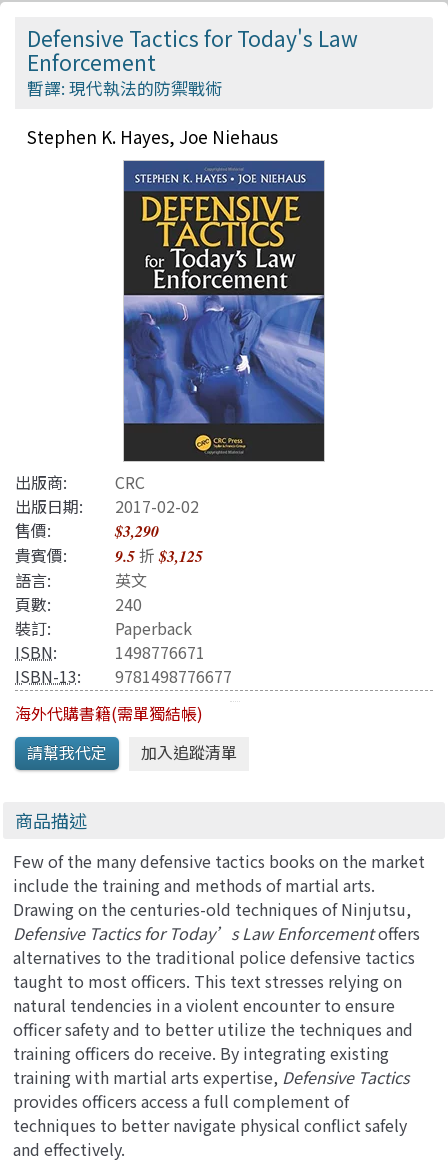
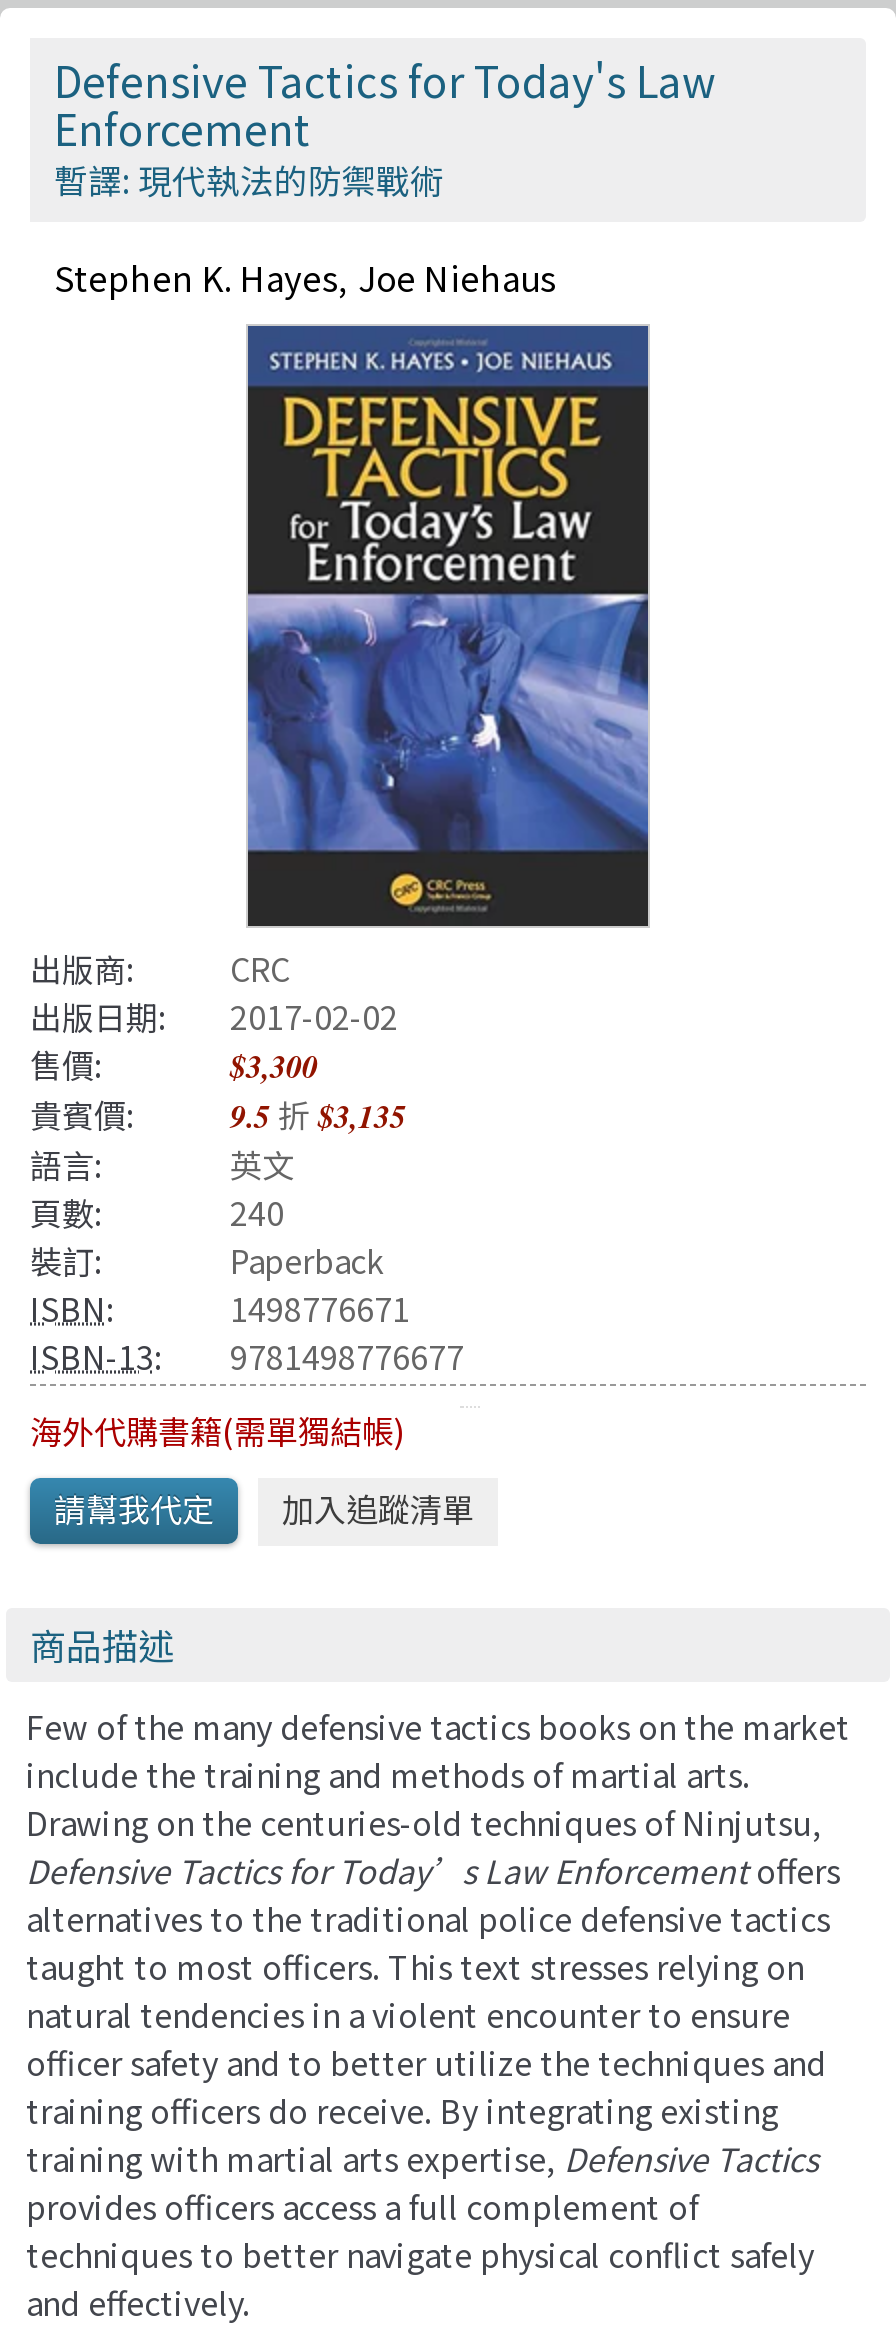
[115,520,159,542] $3,290 -> [230,1044,318,1088] $3,300
[15,543,203,567] 貴賓價: 9.5折$3,125 -> [30,1090,406,1138] 貴賓價: 9.5折$3,135

